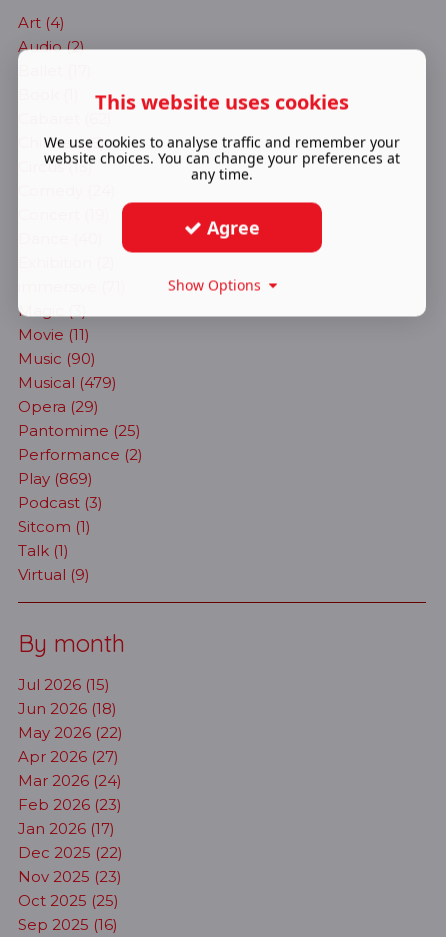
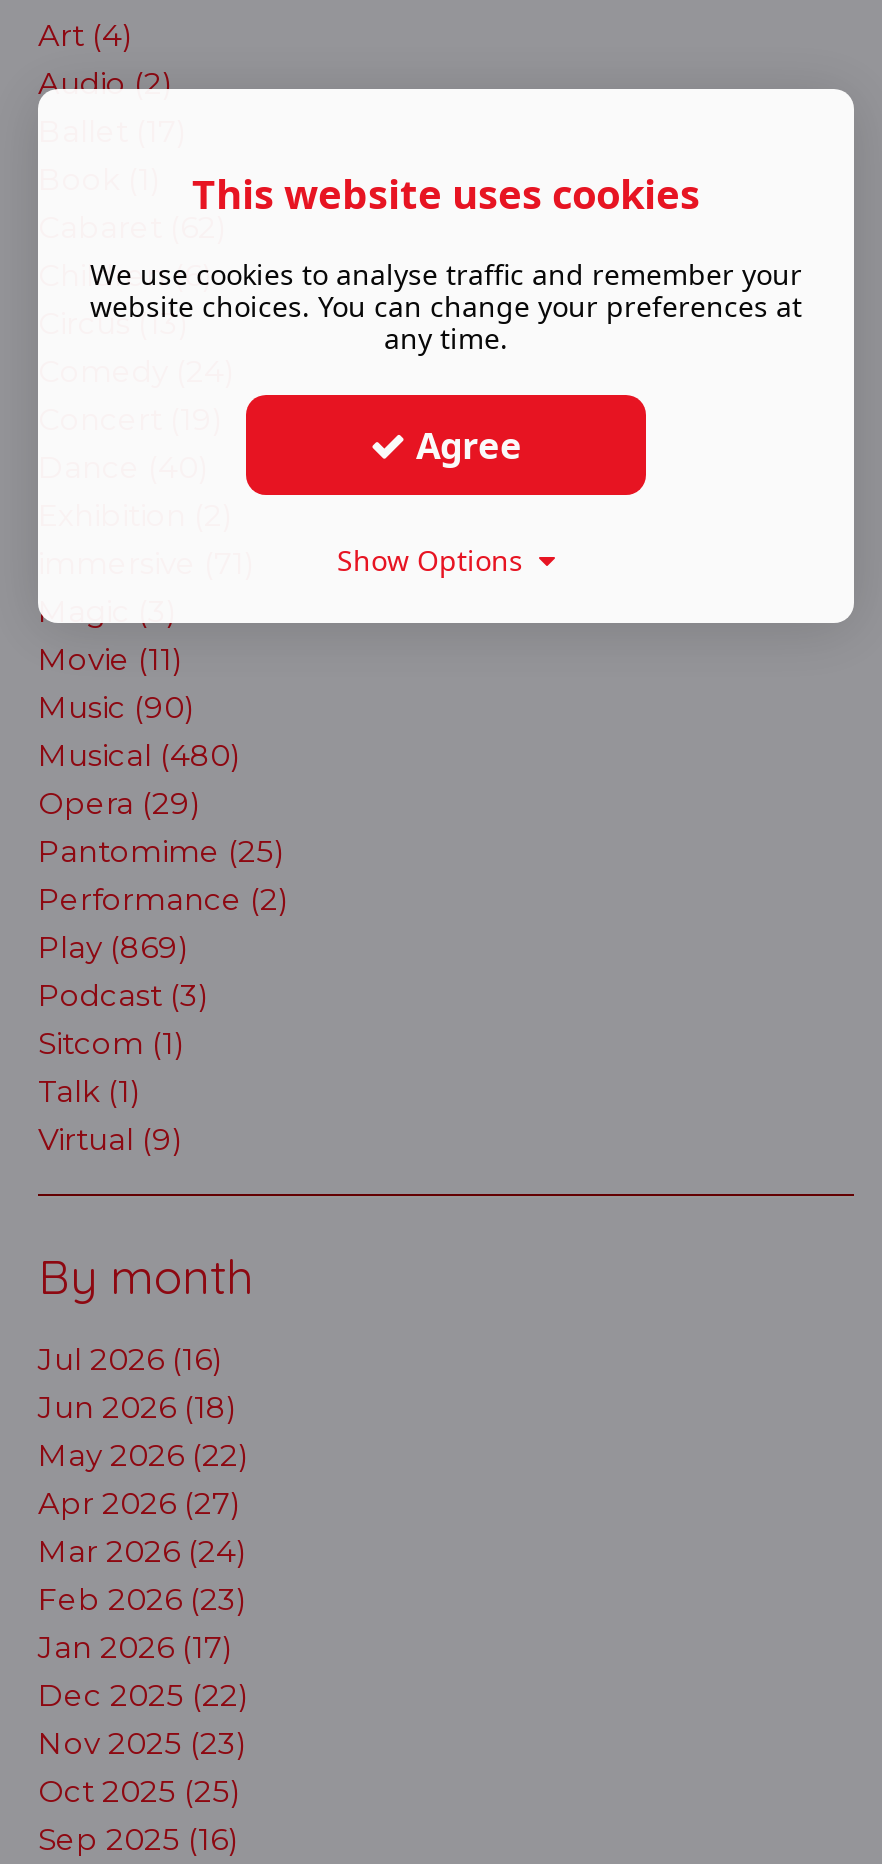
[18,373,117,392] Musical (479) -> [38,735,240,773] Musical (480)
[18,675,110,694] Jul 2026 (15) -> [38,1339,222,1377] Jul 2026 (16)

